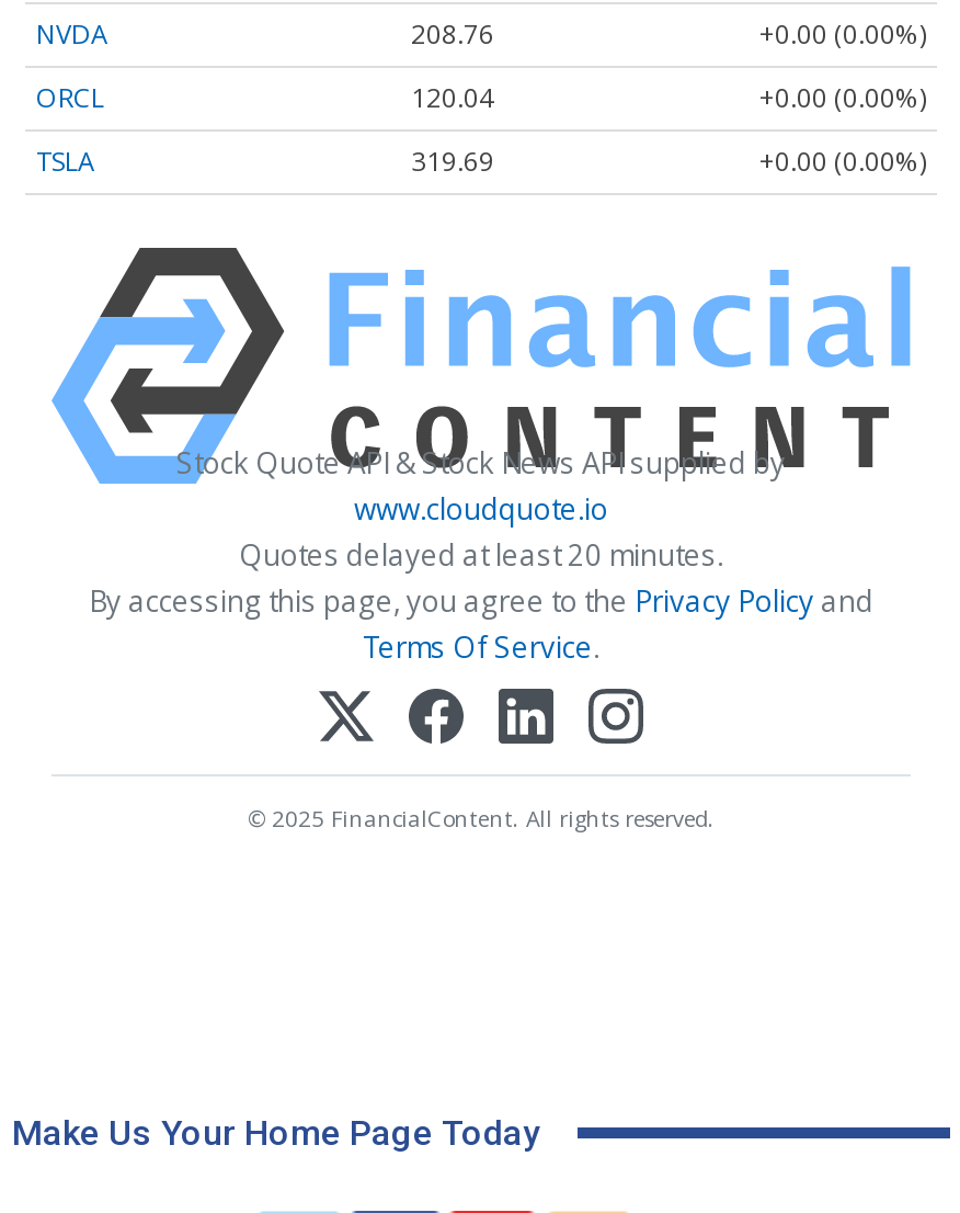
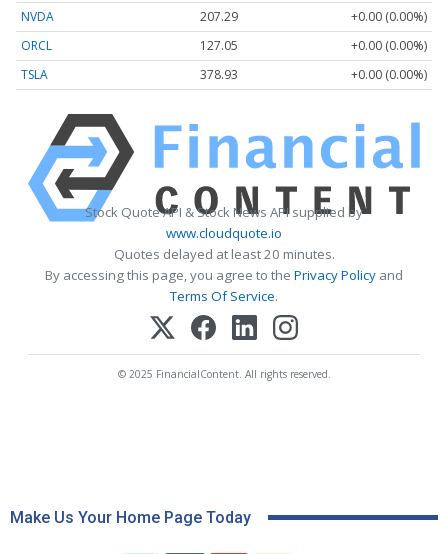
[411,14,494,52] 208.76 -> [200,7,238,24] 207.29
[411,78,494,115] 120.04 -> [200,36,238,53] 127.05
[411,141,494,179] 319.69 -> [200,65,238,82] 378.93

